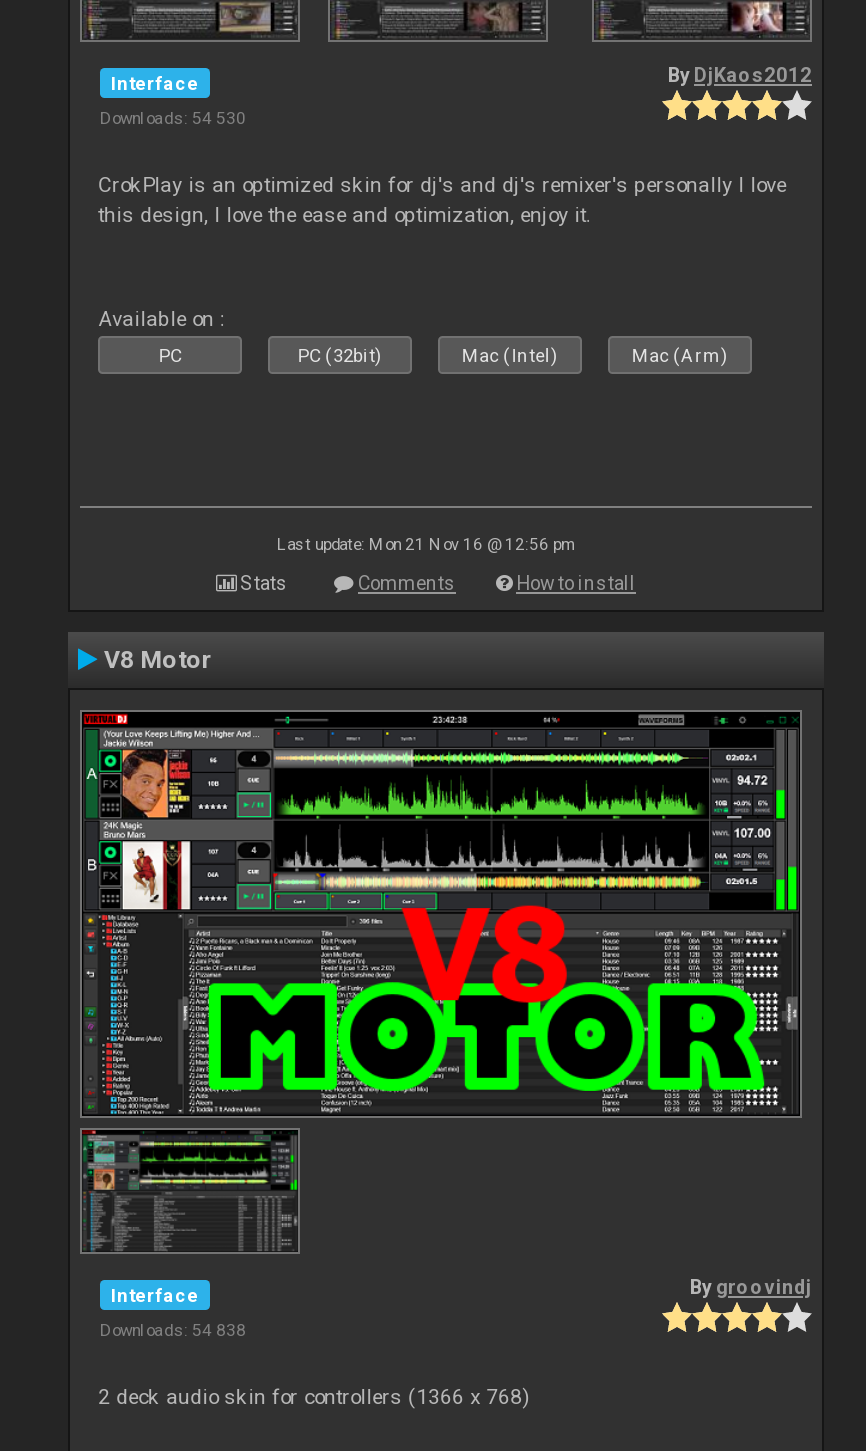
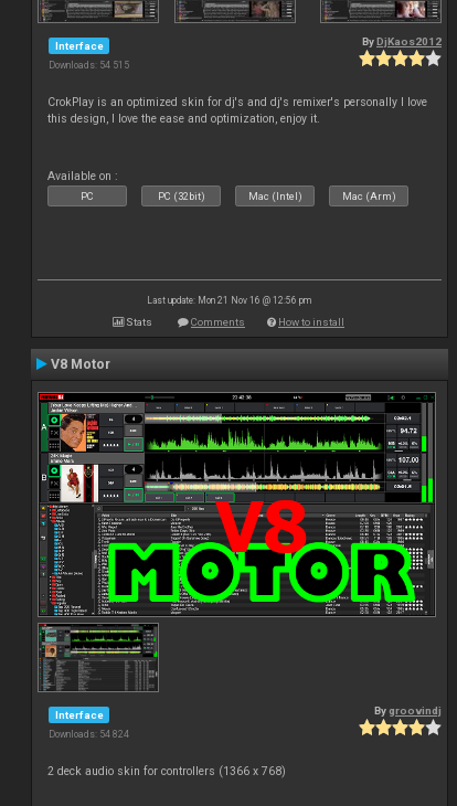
[100,109,246,129] Downloads: 54 530 -> [49,60,129,71] Downloads: 54 515
[100,1321,246,1341] Downloads: 54 838 -> [49,729,129,740] Downloads: 54 824

